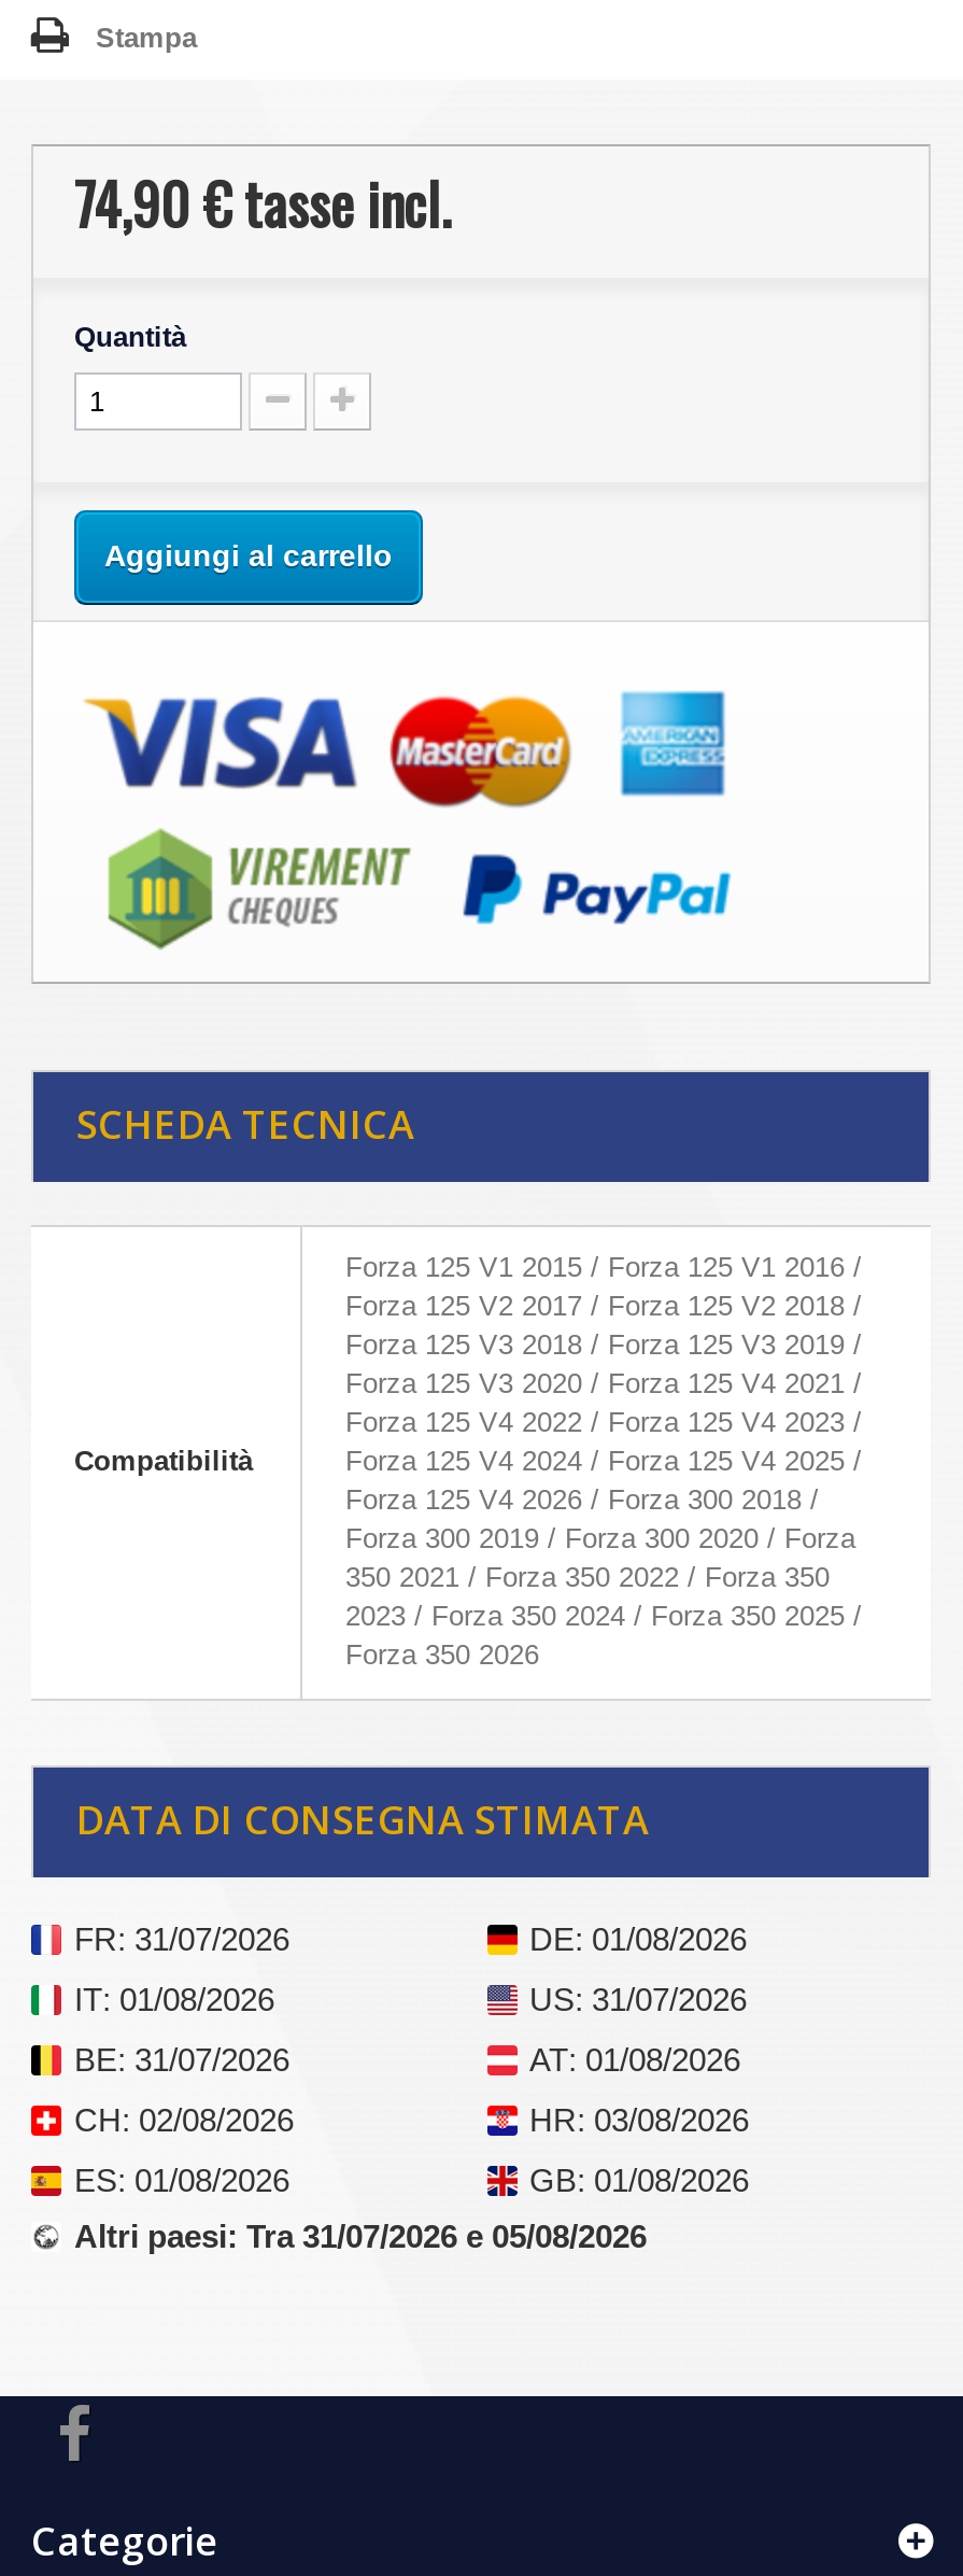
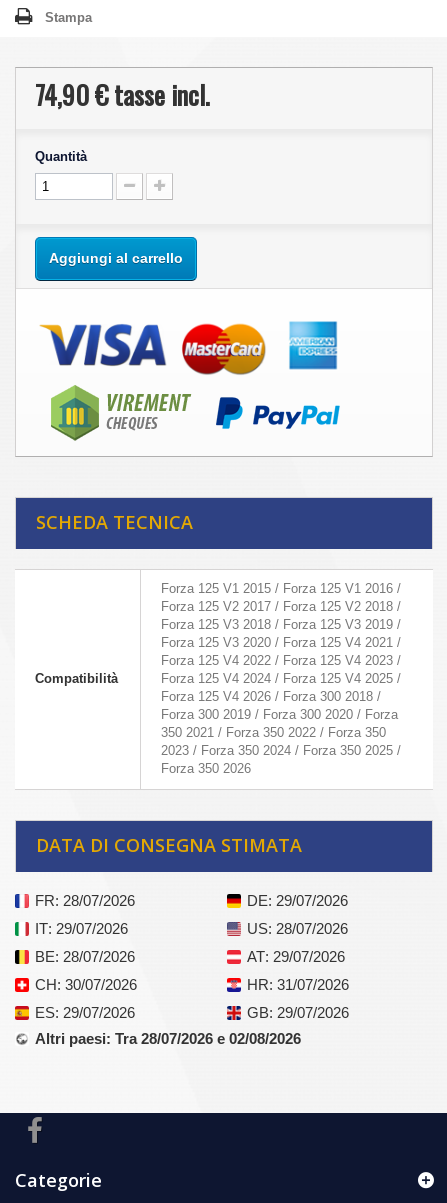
[74,1920,289,1957] FR: 31/07/2026 -> [35,892,135,909] FR: 28/07/2026
[529,1920,747,1957] DE: 01/08/2026 -> [246,892,347,909] DE: 29/07/2026
[74,1981,274,2017] IT: 01/08/2026 -> [35,920,128,937] IT: 29/07/2026
[529,1981,747,2017] US: 31/07/2026 -> [246,920,347,937] US: 28/07/2026
[74,2041,289,2078] BE: 31/07/2026 -> [35,948,135,965] BE: 28/07/2026
[529,2041,740,2078] AT: 01/08/2026 -> [246,948,344,965] AT: 29/07/2026
[74,2101,294,2138] CH: 02/08/2026 -> [35,976,137,993] CH: 30/07/2026
[529,2101,749,2138] HR: 03/08/2026 -> [246,976,348,993] HR: 31/07/2026
[74,2162,289,2198] ES: 01/08/2026 -> [35,1004,135,1021] ES: 29/07/2026
[529,2162,749,2198] GB: 01/08/2026 -> [246,1004,348,1021] GB: 29/07/2026
[74,2218,647,2254] Altri paesi: Tra 31/07/2026 e 05/08/2026 -> [35,1030,301,1047] Altri paesi: Tra 28/07/2026 e 02/08/2026

